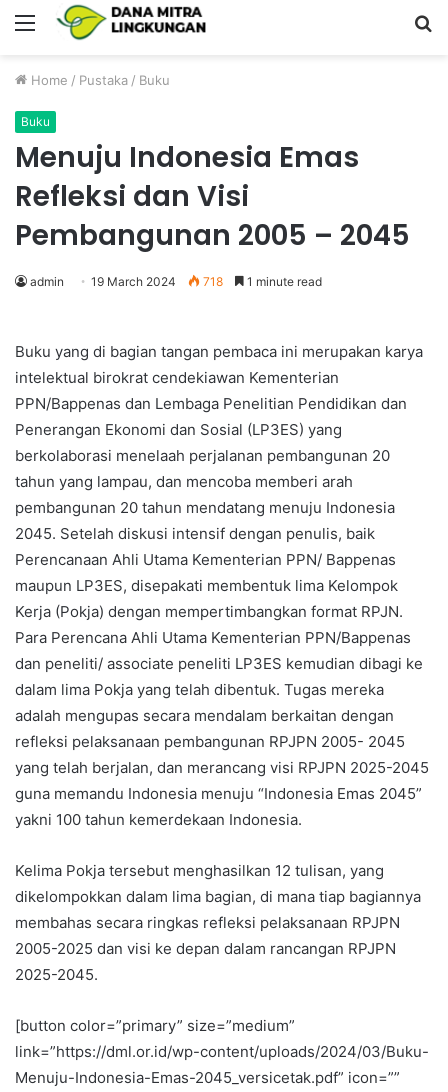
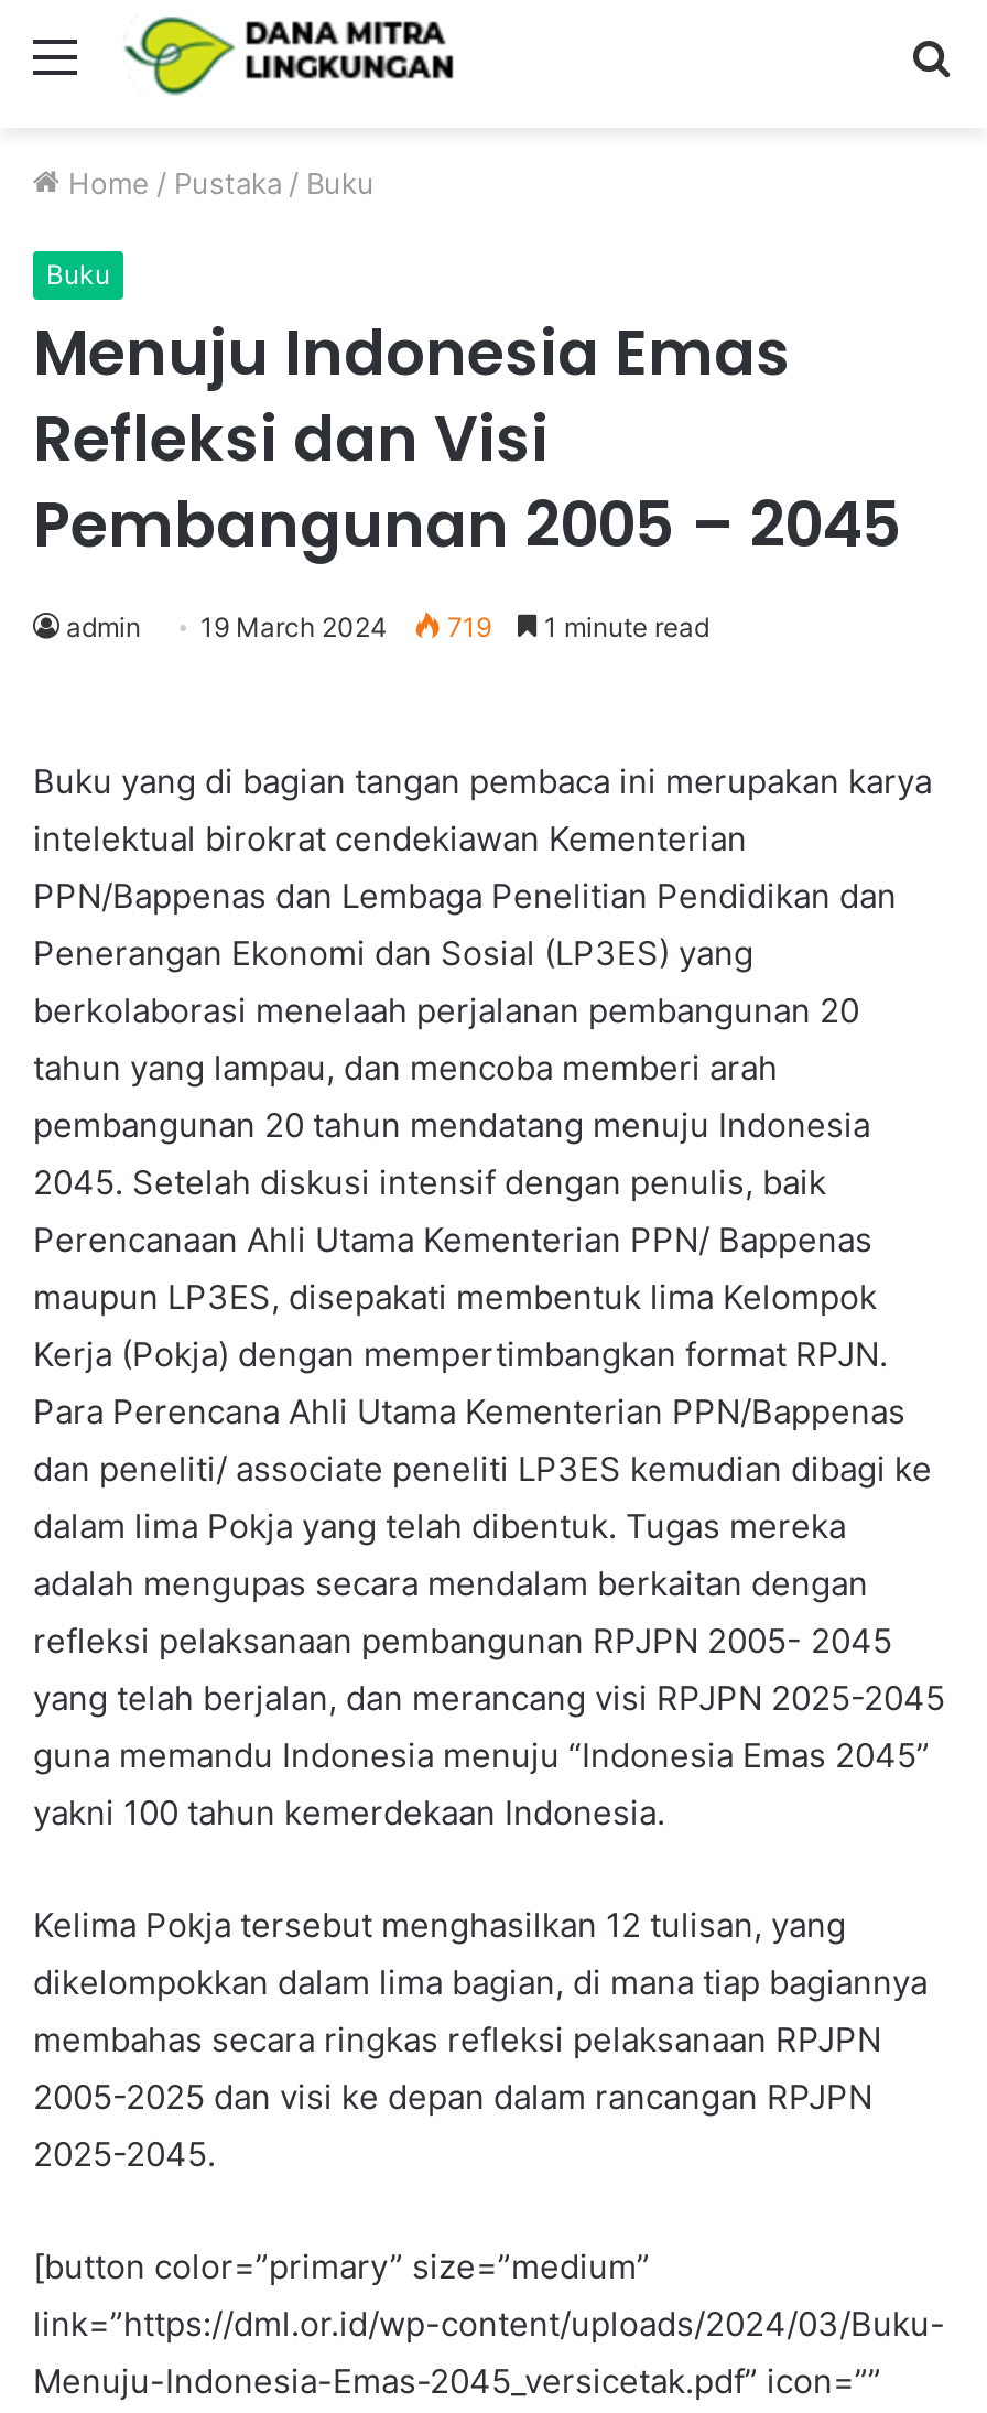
[30,274,322,289] admin 19 March 2024 718 1 minute read -> [66,610,709,643] admin 19 March 2024 719 1 minute read

